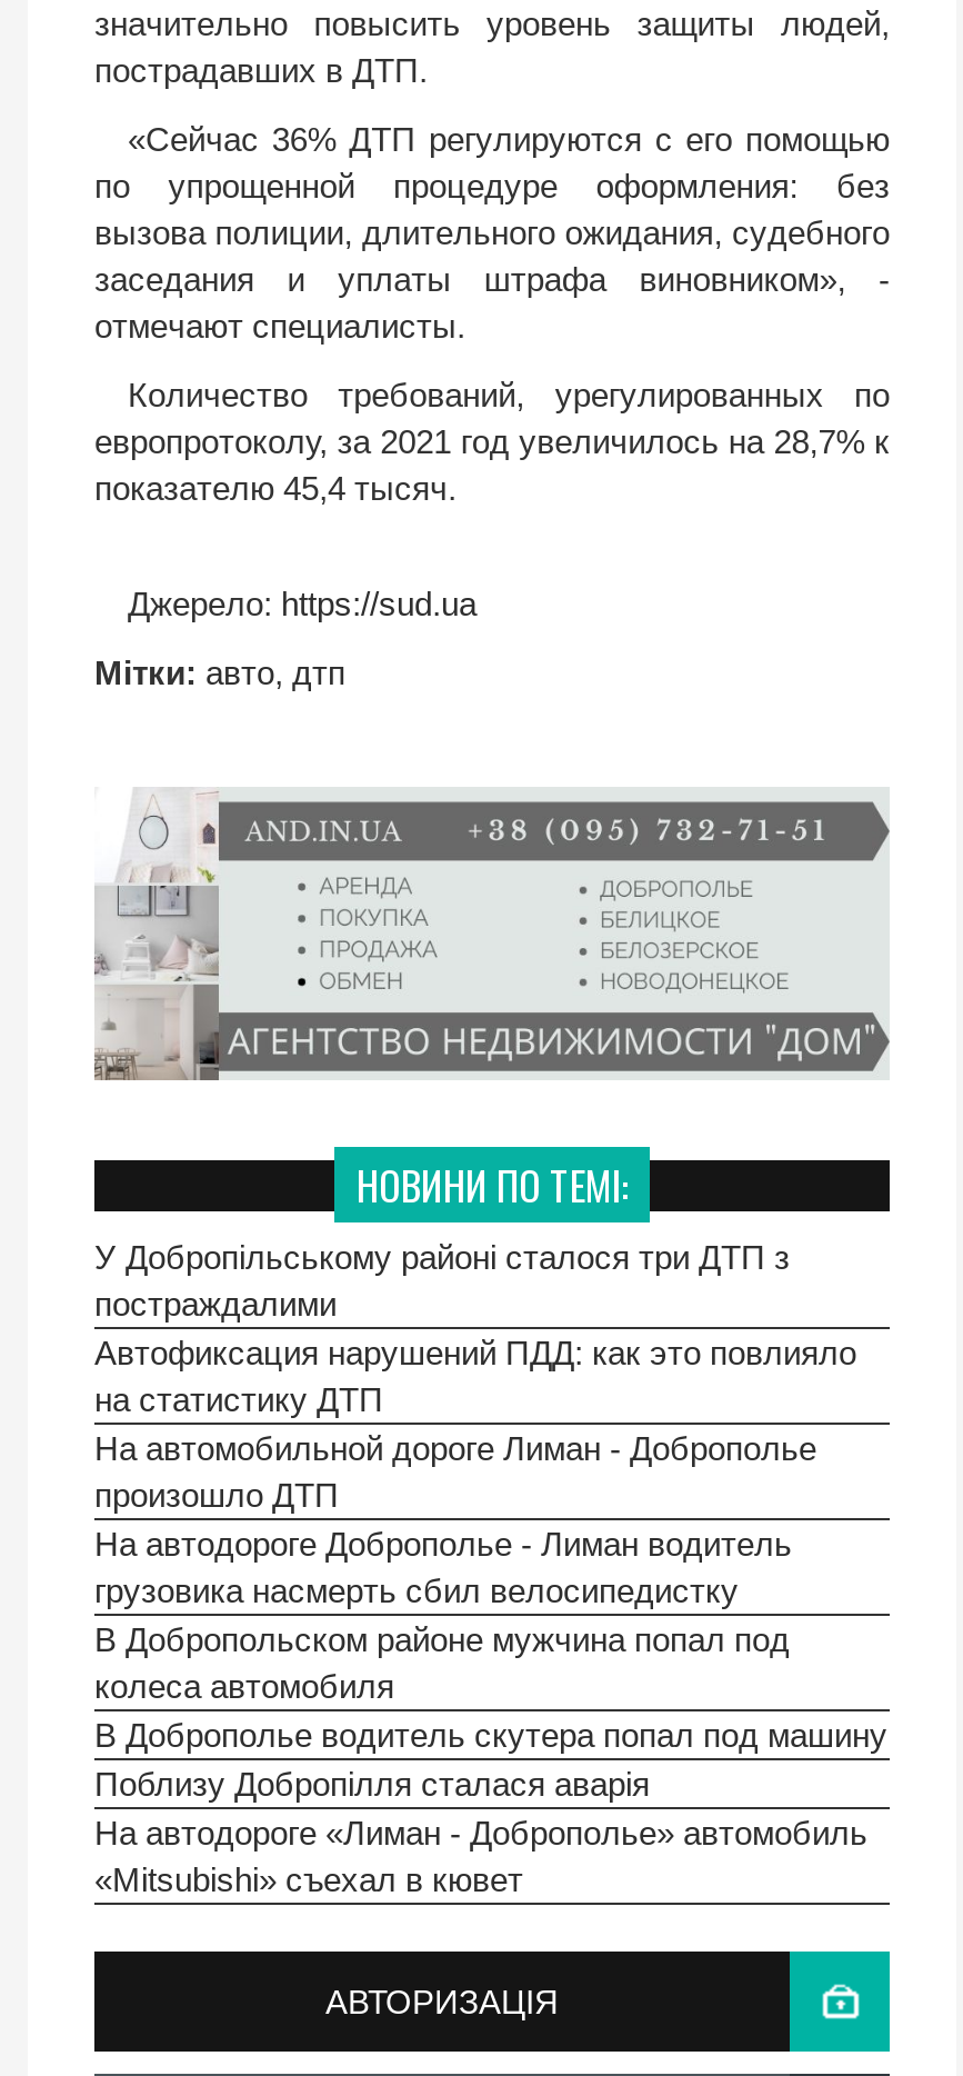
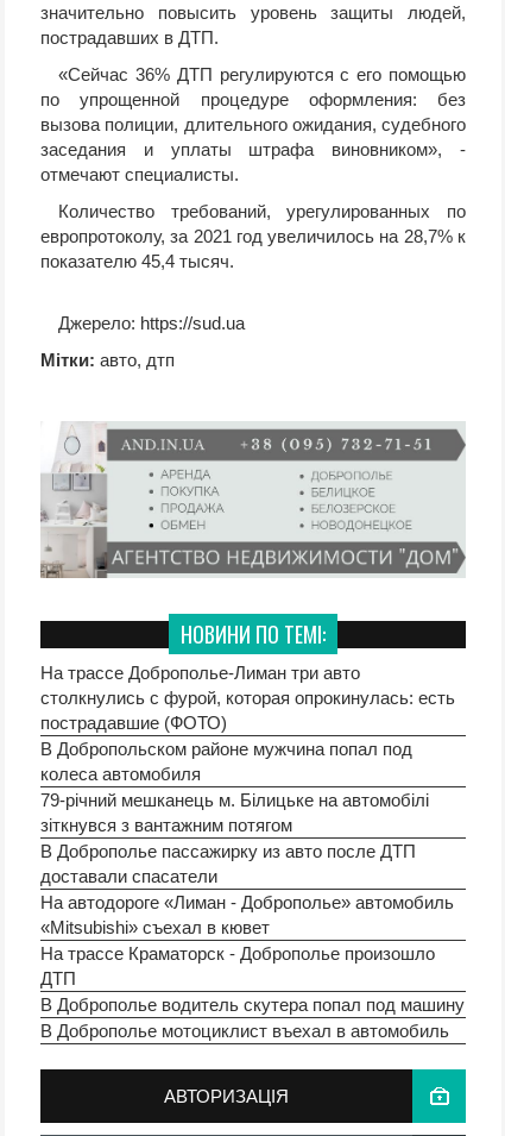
[94,1239,856,1610] У Добропільському районі сталося три ДТП з | постраждалими | Автофиксация нарушений ПДД: как это повлияло | на статистику ДТП | На автомобильной дороге Лиман - Доброполье | произошло ДТП | На автодороге Доброполье - Лиман водитель | грузовика насмерть сбил велосипедистку -> [40,663,455,733] На трассе Доброполье-Лиман три авто | столкнулись с фурой, которая опрокинулась: есть | пострадавшие (ФОТО)
moved [94,1621,790,1706] -> [40,739,412,784]: В Добропольском районе мужчина попал под | колеса автомобиля
moved [94,1717,887,1755] -> [40,995,465,1015]: В Доброполье водитель скутера попал под машину
[94,1766,650,1803] Поблизу Добропілля сталася аварія -> [40,790,429,887] 79-річний мешканець м. Білицьке на автомобілі | зіткнувся з вантажним потягом | В Доброполье пассажирку из авто после ДТП | доставали спасатели
moved [94,1815,867,1899] -> [40,893,454,938]: На автодороге «Лиман - Доброполье» автомобиль | «Mitsubishi» съехал в кювет
none -> [40,944,449,1041] На трассе Краматорск - Доброполье произошло | ДТП | В Доброполье мотоциклист въехал в автомобиль

